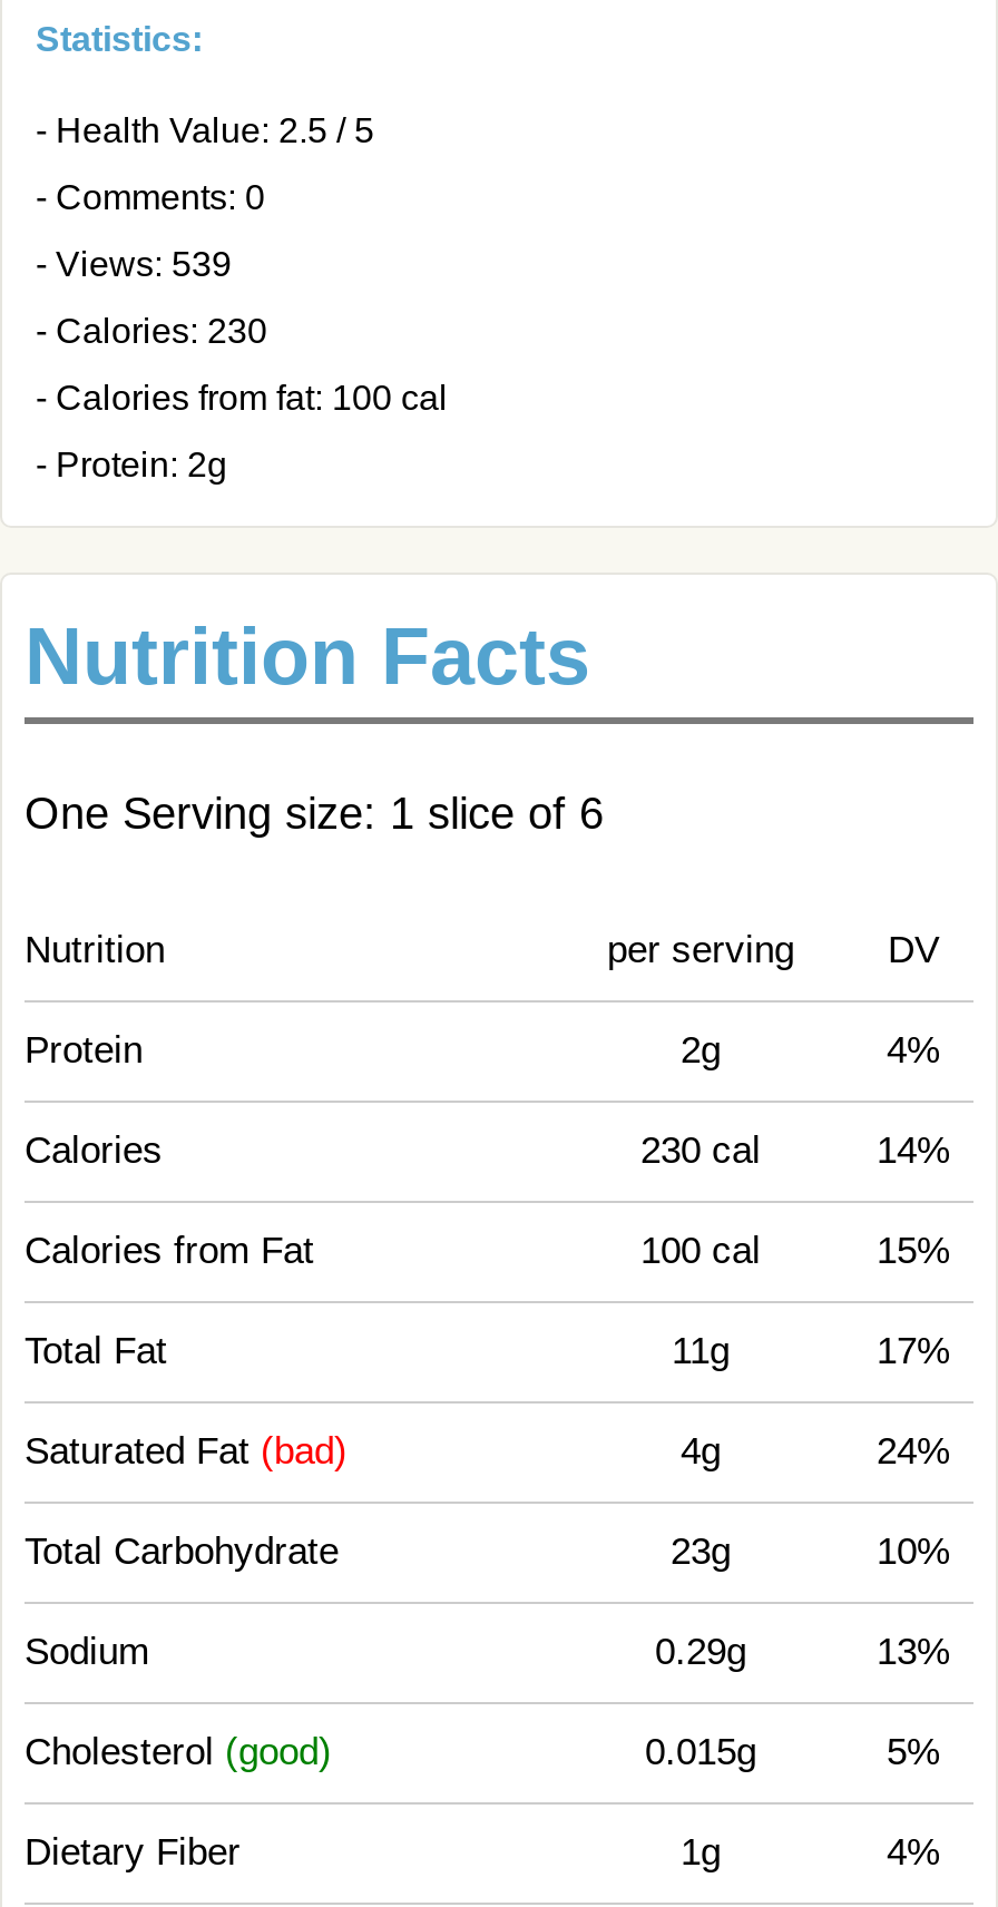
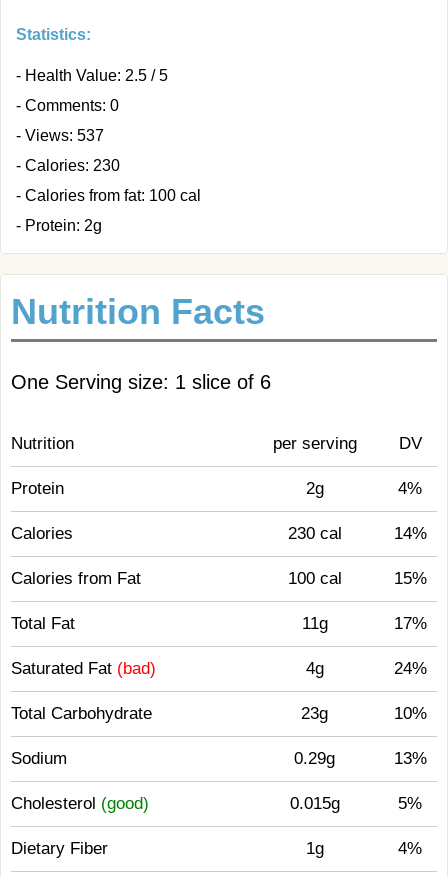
[36,245,232,283] - Views: 539 -> [16,127,104,144] - Views: 537

